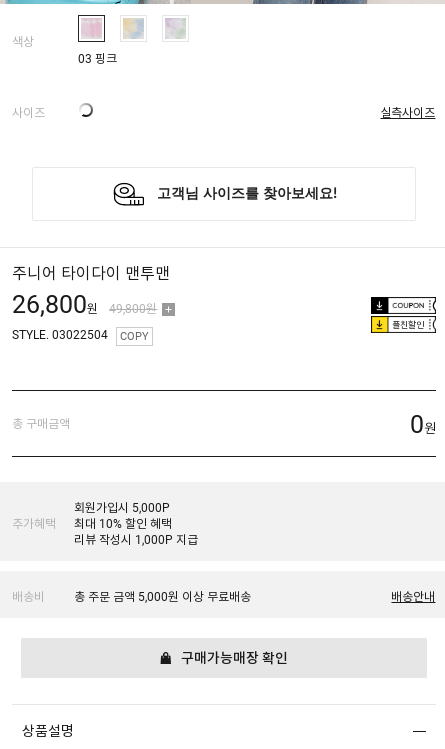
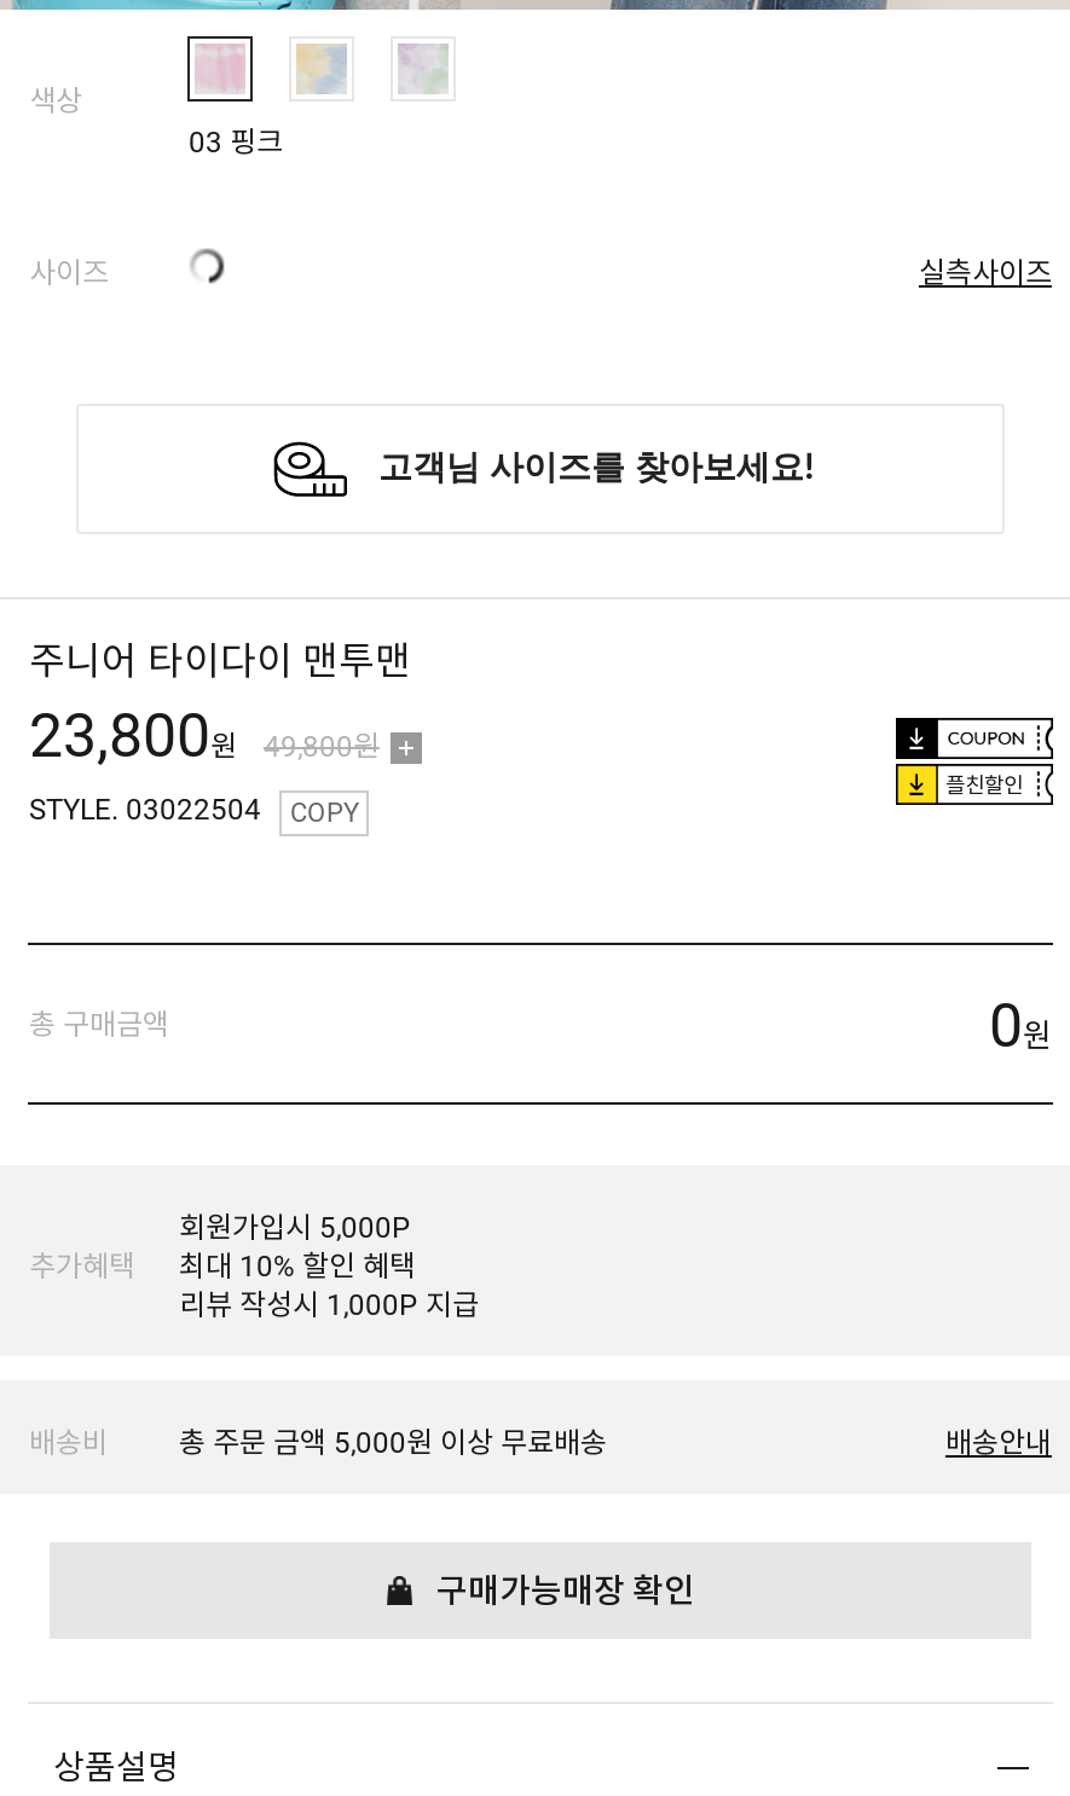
[12,290,157,319] 26,800원 49,800원 -> [29,700,380,770] 23,800원 49,800원

